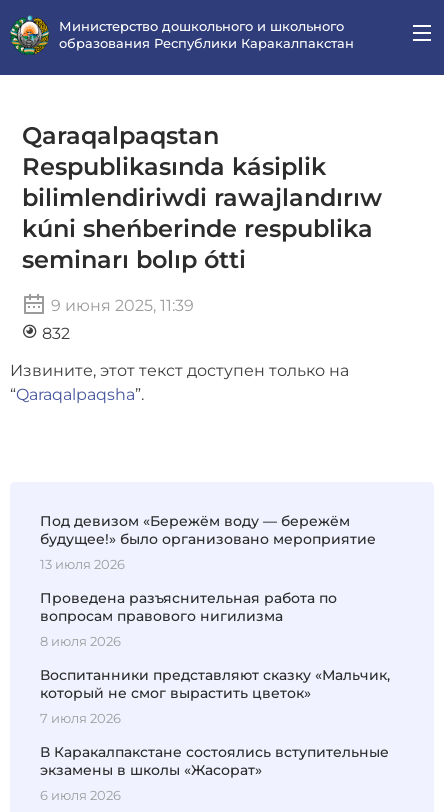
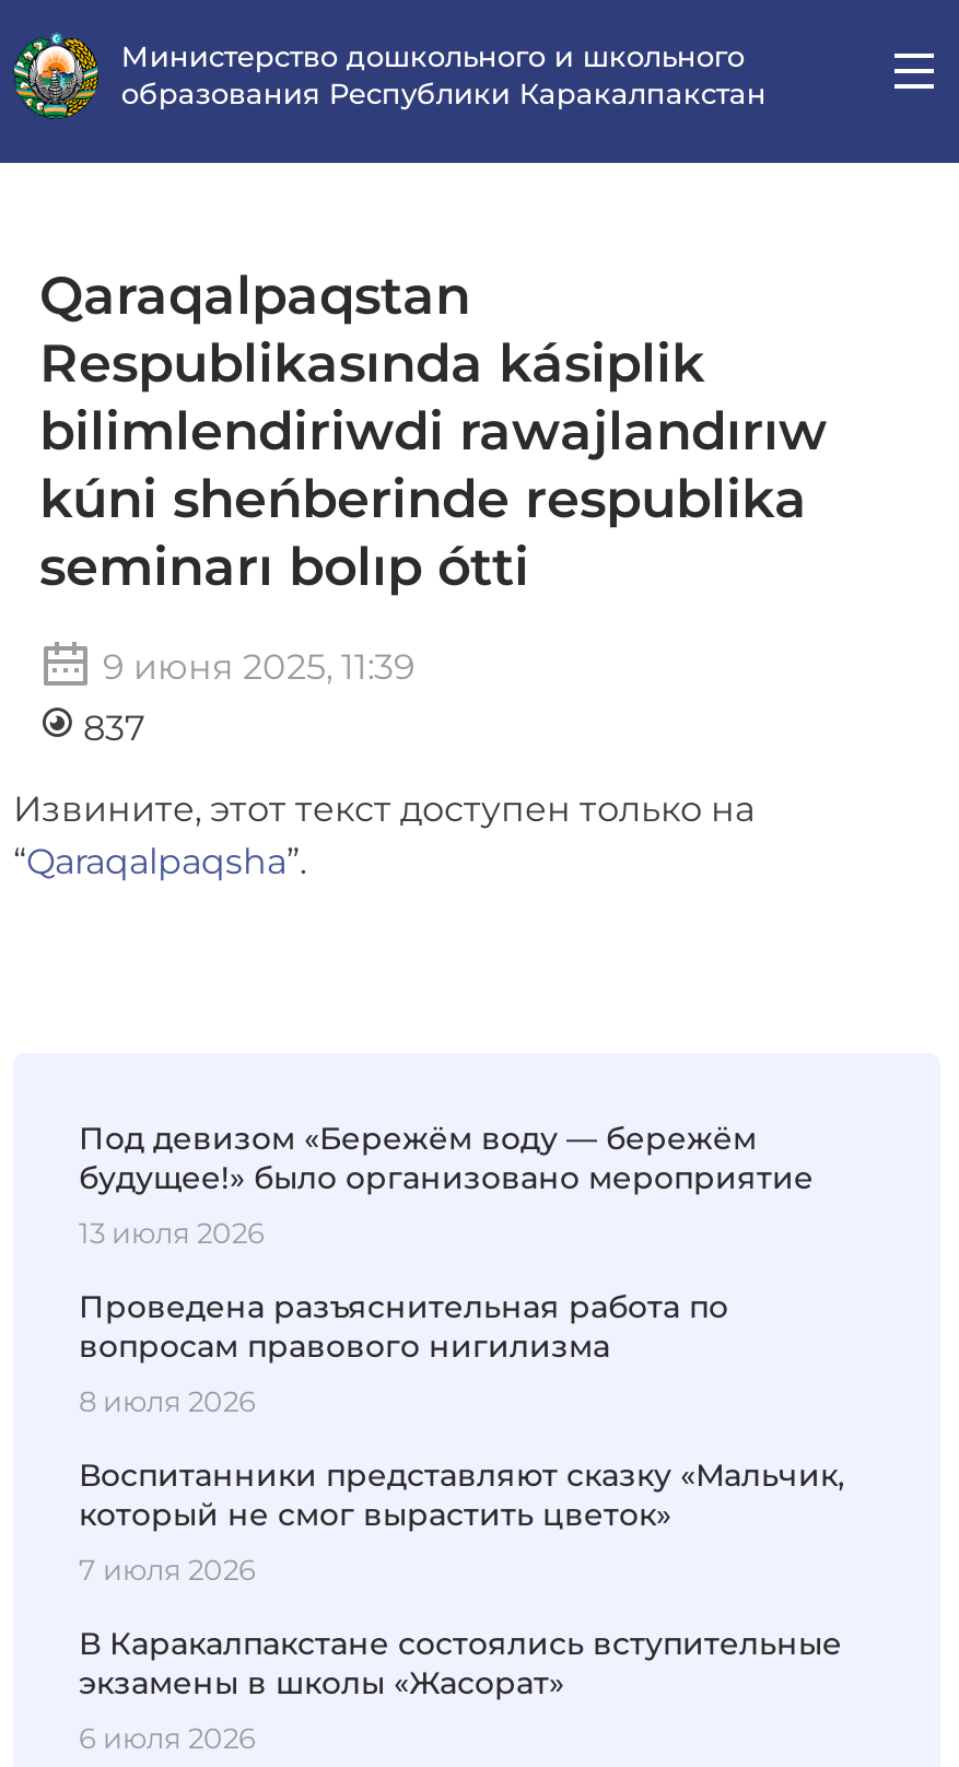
[42,324,70,343] 832 -> [83,707,144,749] 837

